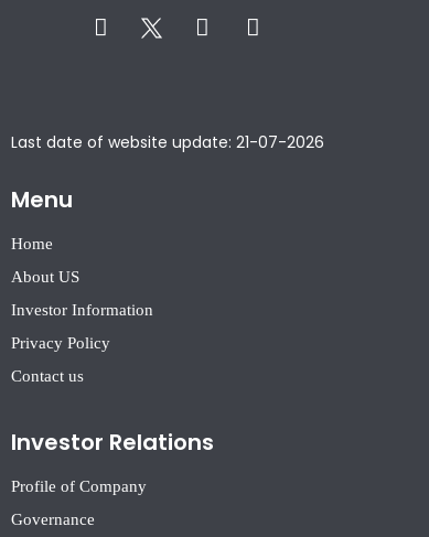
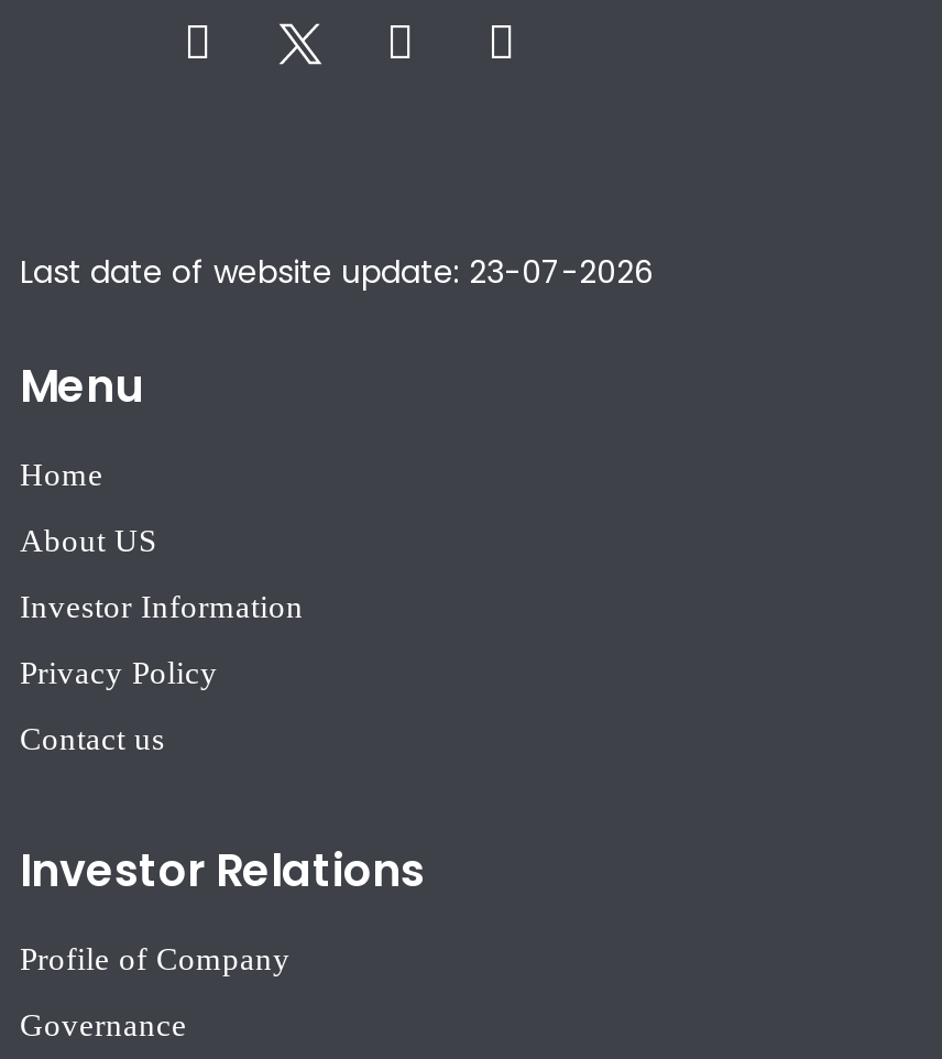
[11,131,324,153] Last date of website update: 21-07-2026 -> [20,250,654,294] Last date of website update: 23-07-2026

